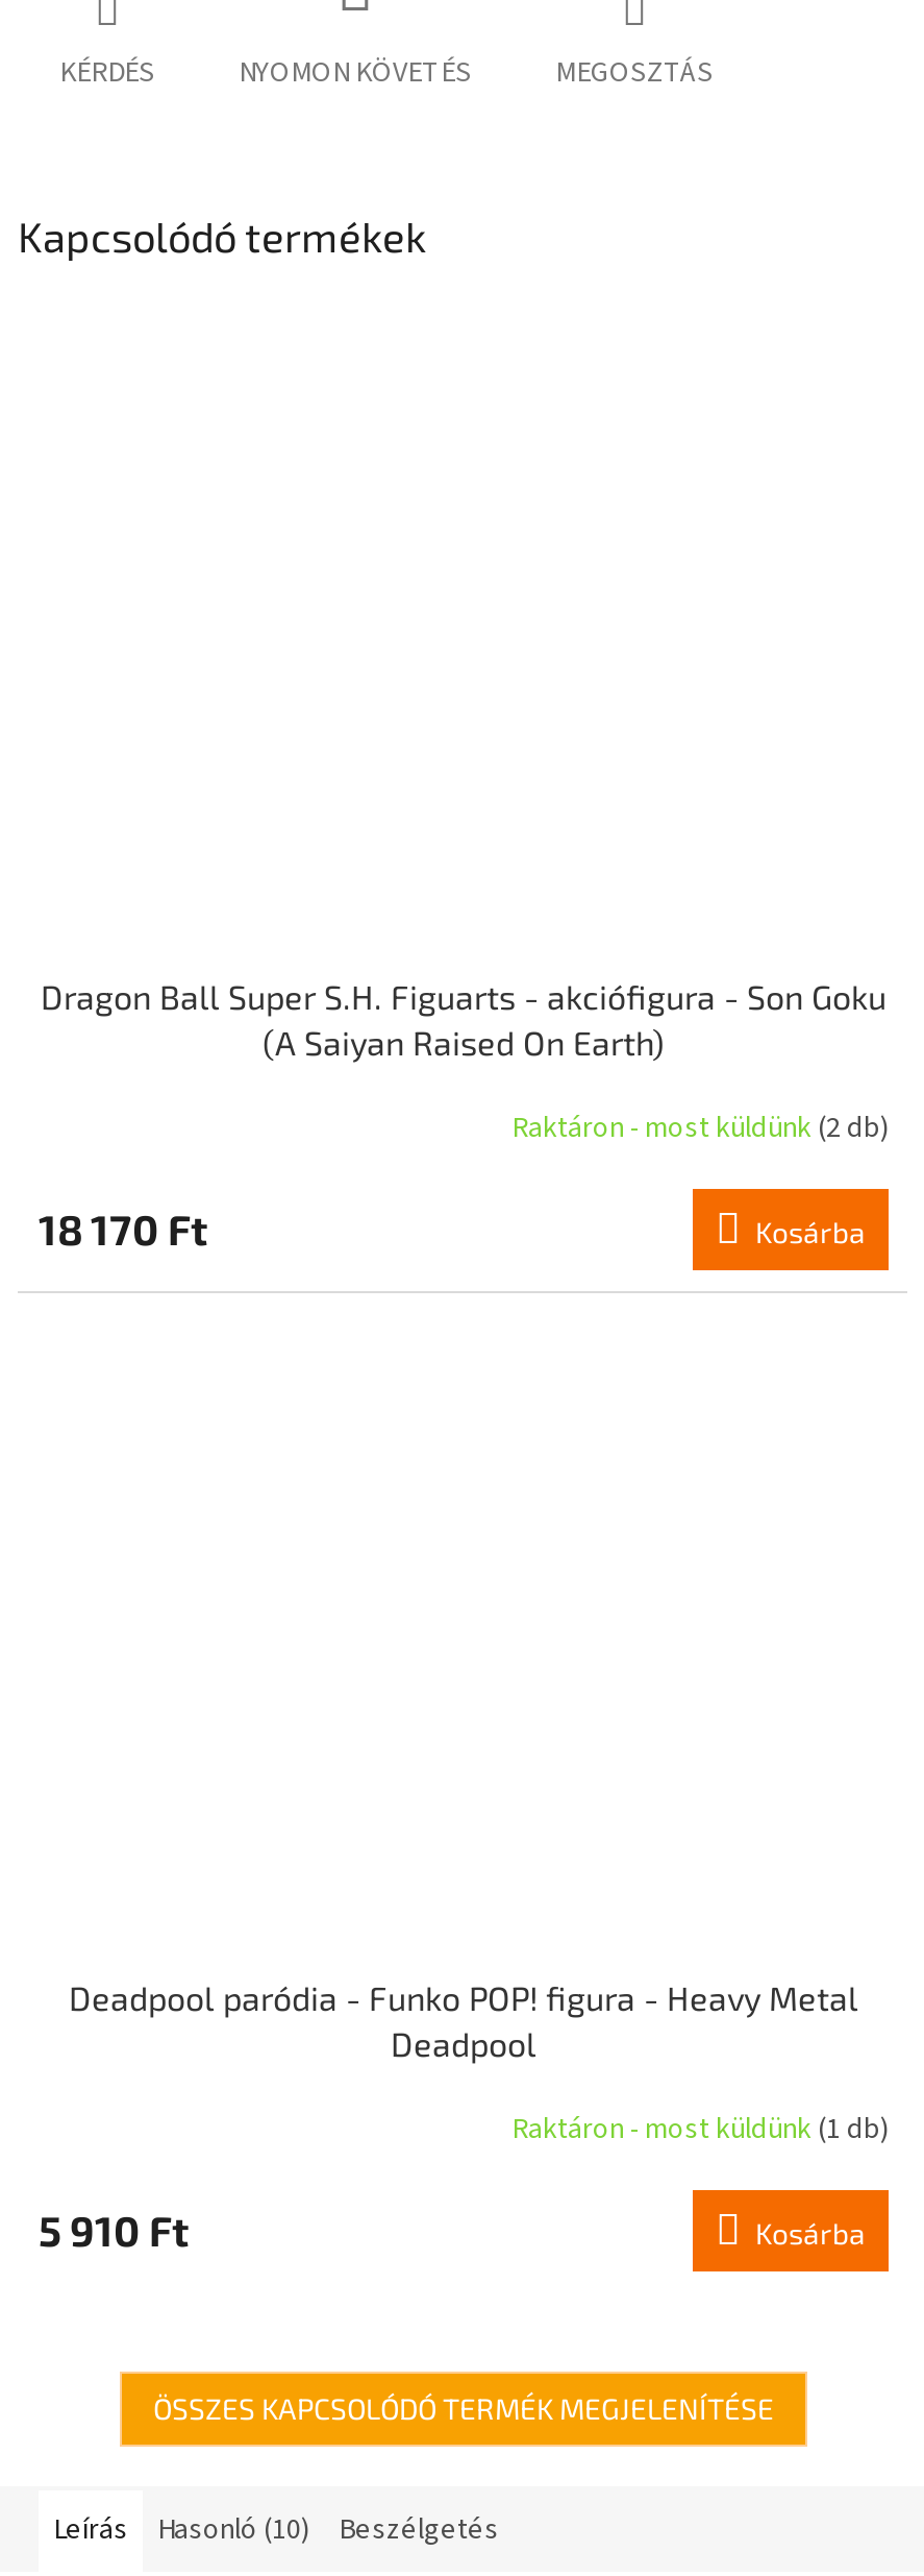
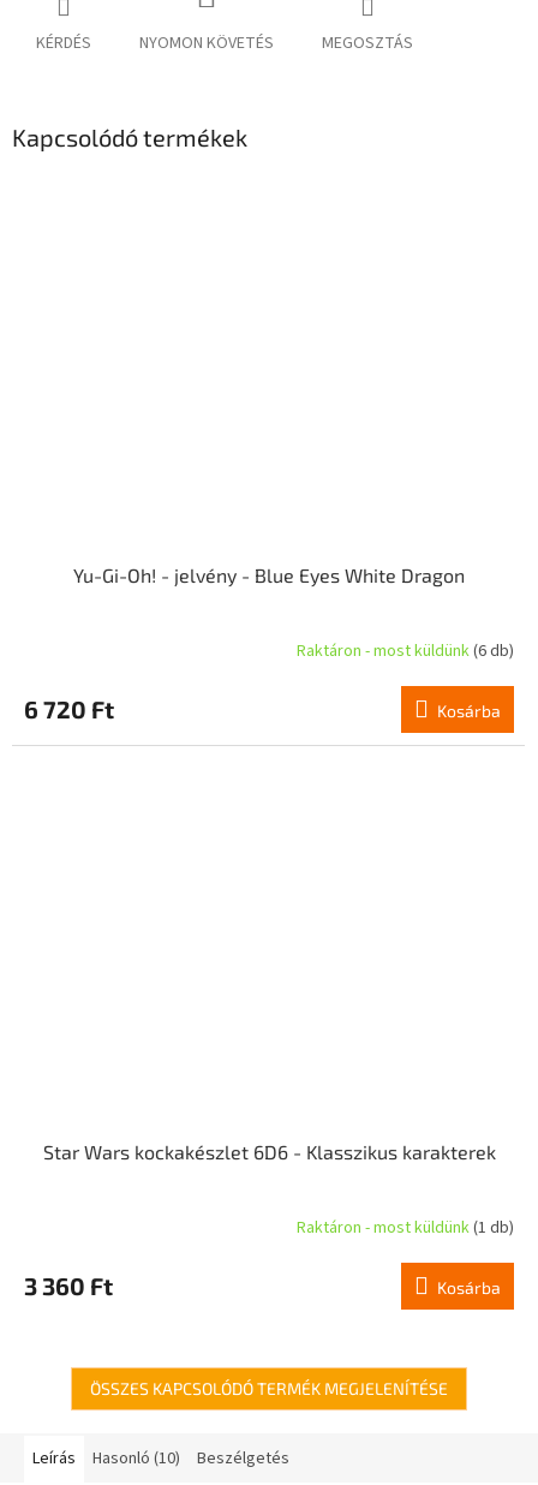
[41,977,886,1062] Dragon Ball Super S.H. Figuarts - akciófigura - Son Goku | (A Saiyan Raised On Earth) -> [73,564,465,587] Yu-Gi-Oh! - jelvény - Blue Eyes White Dragon
[511,1107,889,1149] Raktáron - most küldünk (2 db) -> [297,639,514,663] Raktáron - most küldünk (6 db)
[39,1204,207,1254] 18 170 Ft -> [24,695,114,724] 6 720 Ft
[69,1977,858,2063] Deadpool paródia - Funko POP! figura - Heavy Metal | Deadpool -> [43,1140,495,1163] Star Wars kockakészlet 6D6 - Klasszikus karakterek
[39,2205,189,2255] 5 910 Ft -> [24,1271,113,1300] 3 360 Ft

